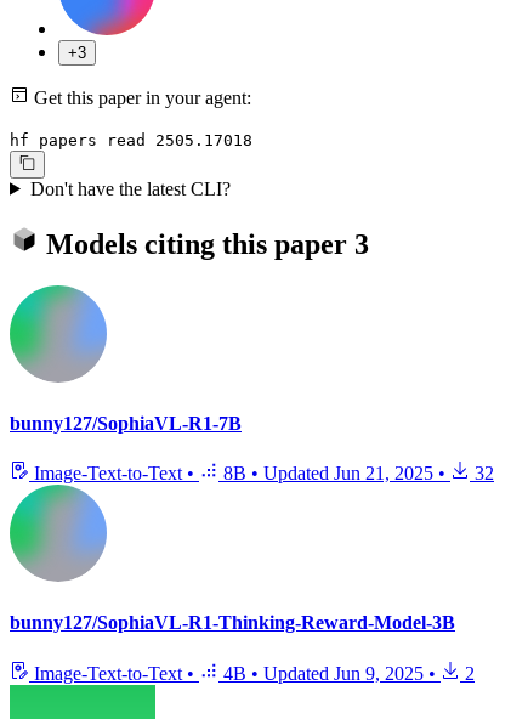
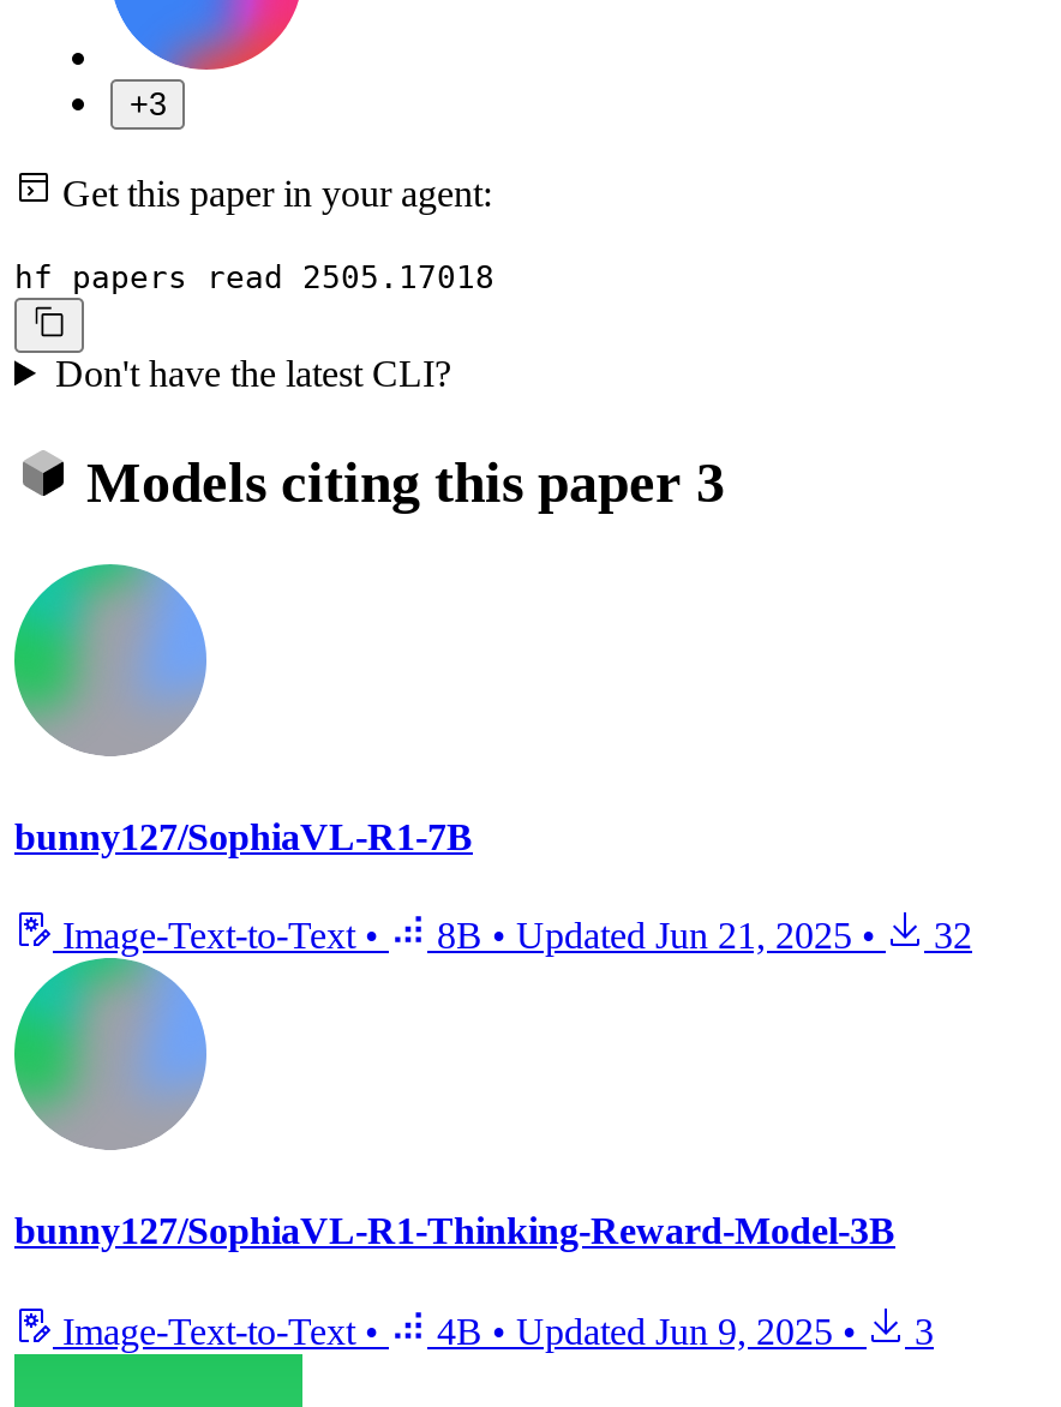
[29,663,475,683] Image-Text-to-Text • 4B • Updated Jun 9, 2025 • 2 -> [53,1310,934,1351] Image-Text-to-Text • 4B • Updated Jun 9, 2025 • 3

